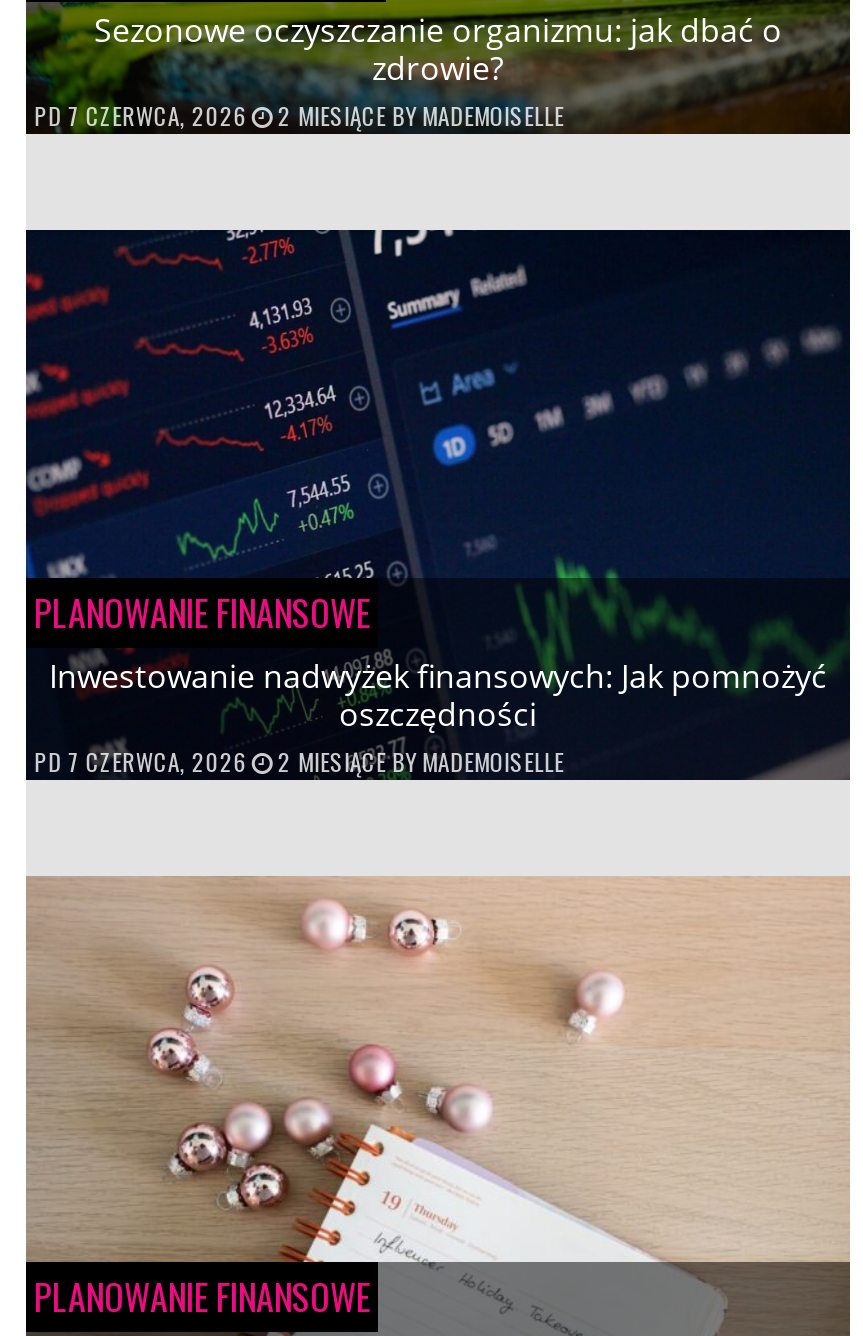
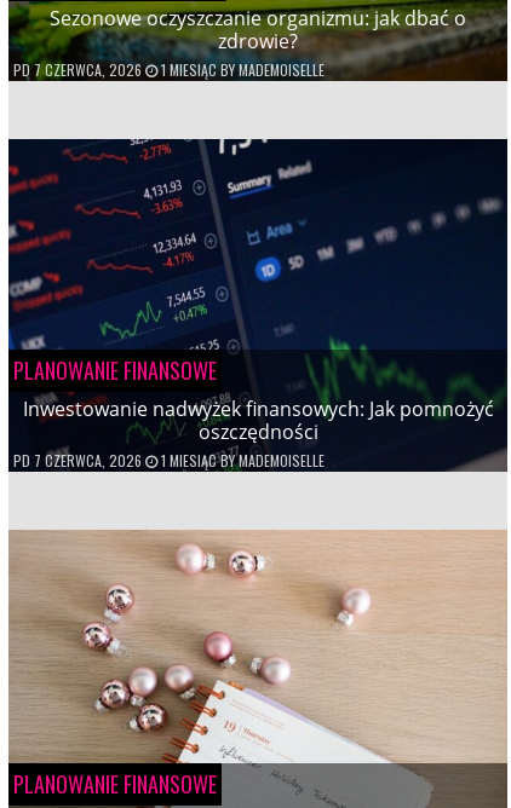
[272,99,564,133] 2 MIESIĄCE BY MADEMOISELLE -> [157,60,324,80] 1 MIESIĄC BY MADEMOISELLE
[272,744,564,778] 2 MIESIĄCE BY MADEMOISELLE -> [157,450,324,471] 1 MIESIĄC BY MADEMOISELLE

